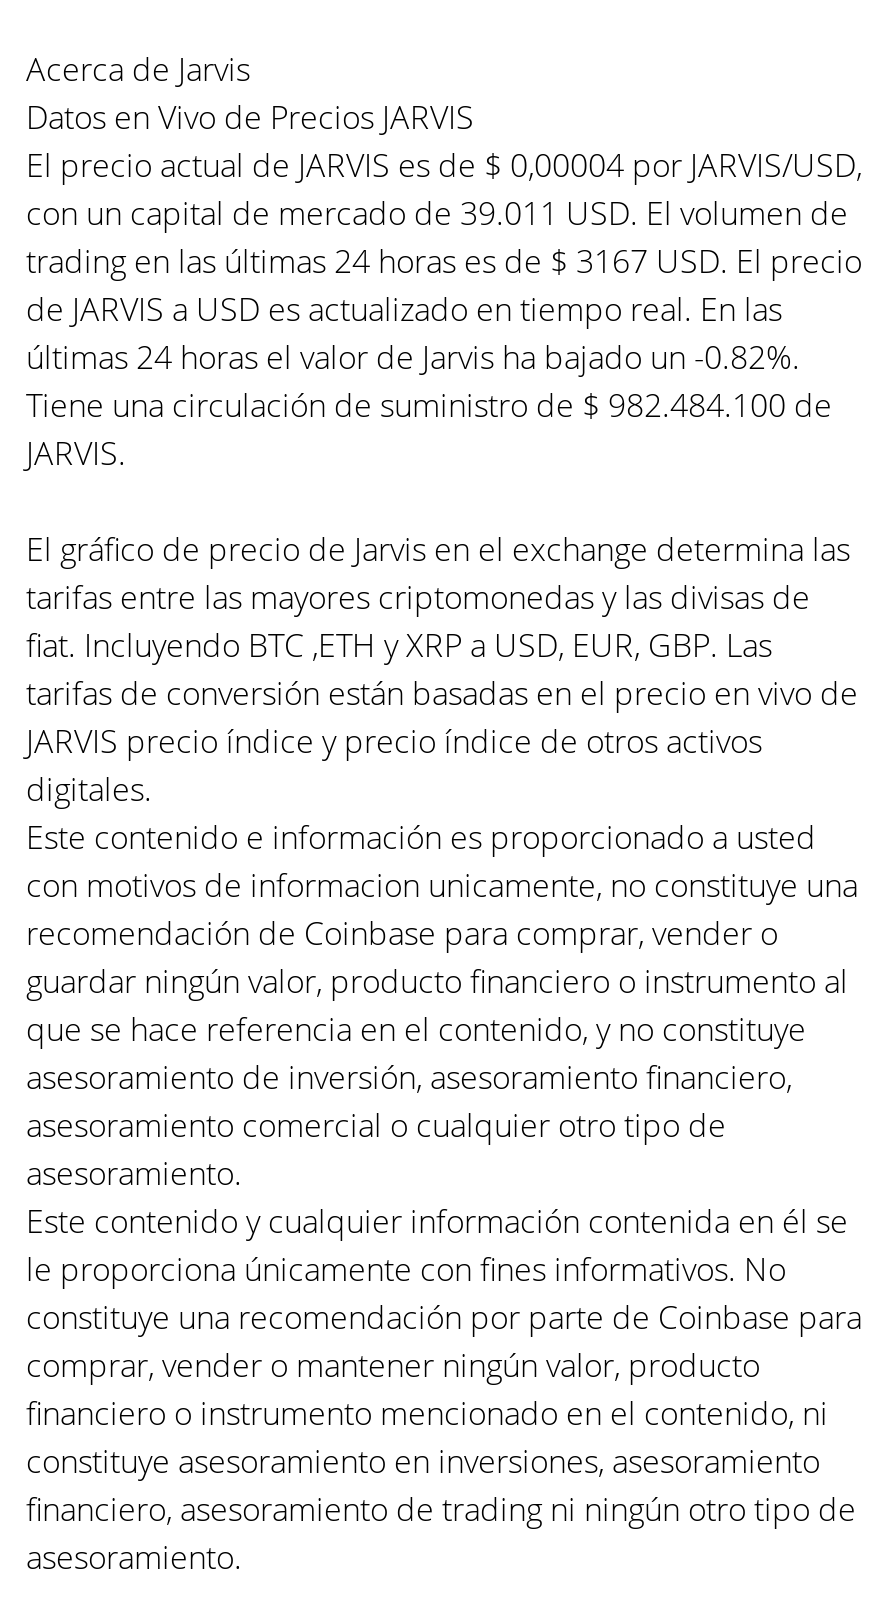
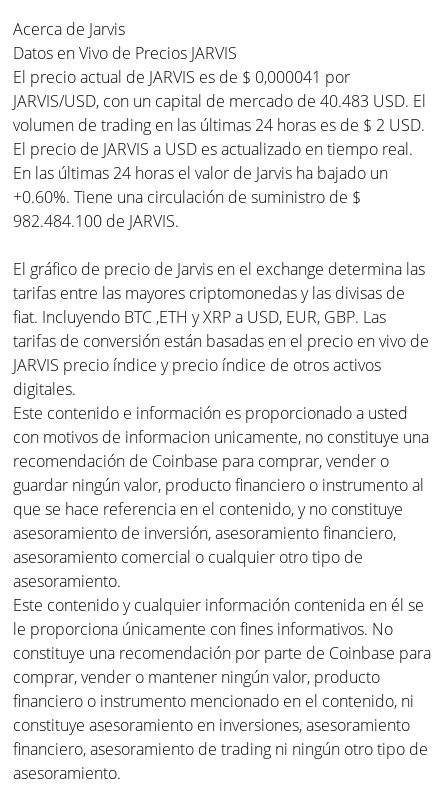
[26,143,862,475] El precio actual de JARVIS es de $ 0,00004 por JARVIS/USD, | con un capital de mercado de 39.011 USD. El volumen de | trading en las últimas 24 horas es de $ 3167 USD. El precio | de JARVIS a USD es actualizado en tiempo real. En las | últimas 24 horas el valor de Jarvis ha bajado un -0.82%. | Tiene una circulación de suministro de $ 982.484.100 de | JARVIS. -> [13,66,426,232] El precio actual de JARVIS es de $ 0,000041 por | JARVIS/USD, con un capital de mercado de 40.483 USD. El | volumen de trading en las últimas 24 horas es de $ 2 USD. | El precio de JARVIS a USD es actualizado en tiempo real. | En las últimas 24 horas el valor de Jarvis ha bajado un | +0.60%. Tiene una circulación de suministro de $ | 982.484.100 de JARVIS.

